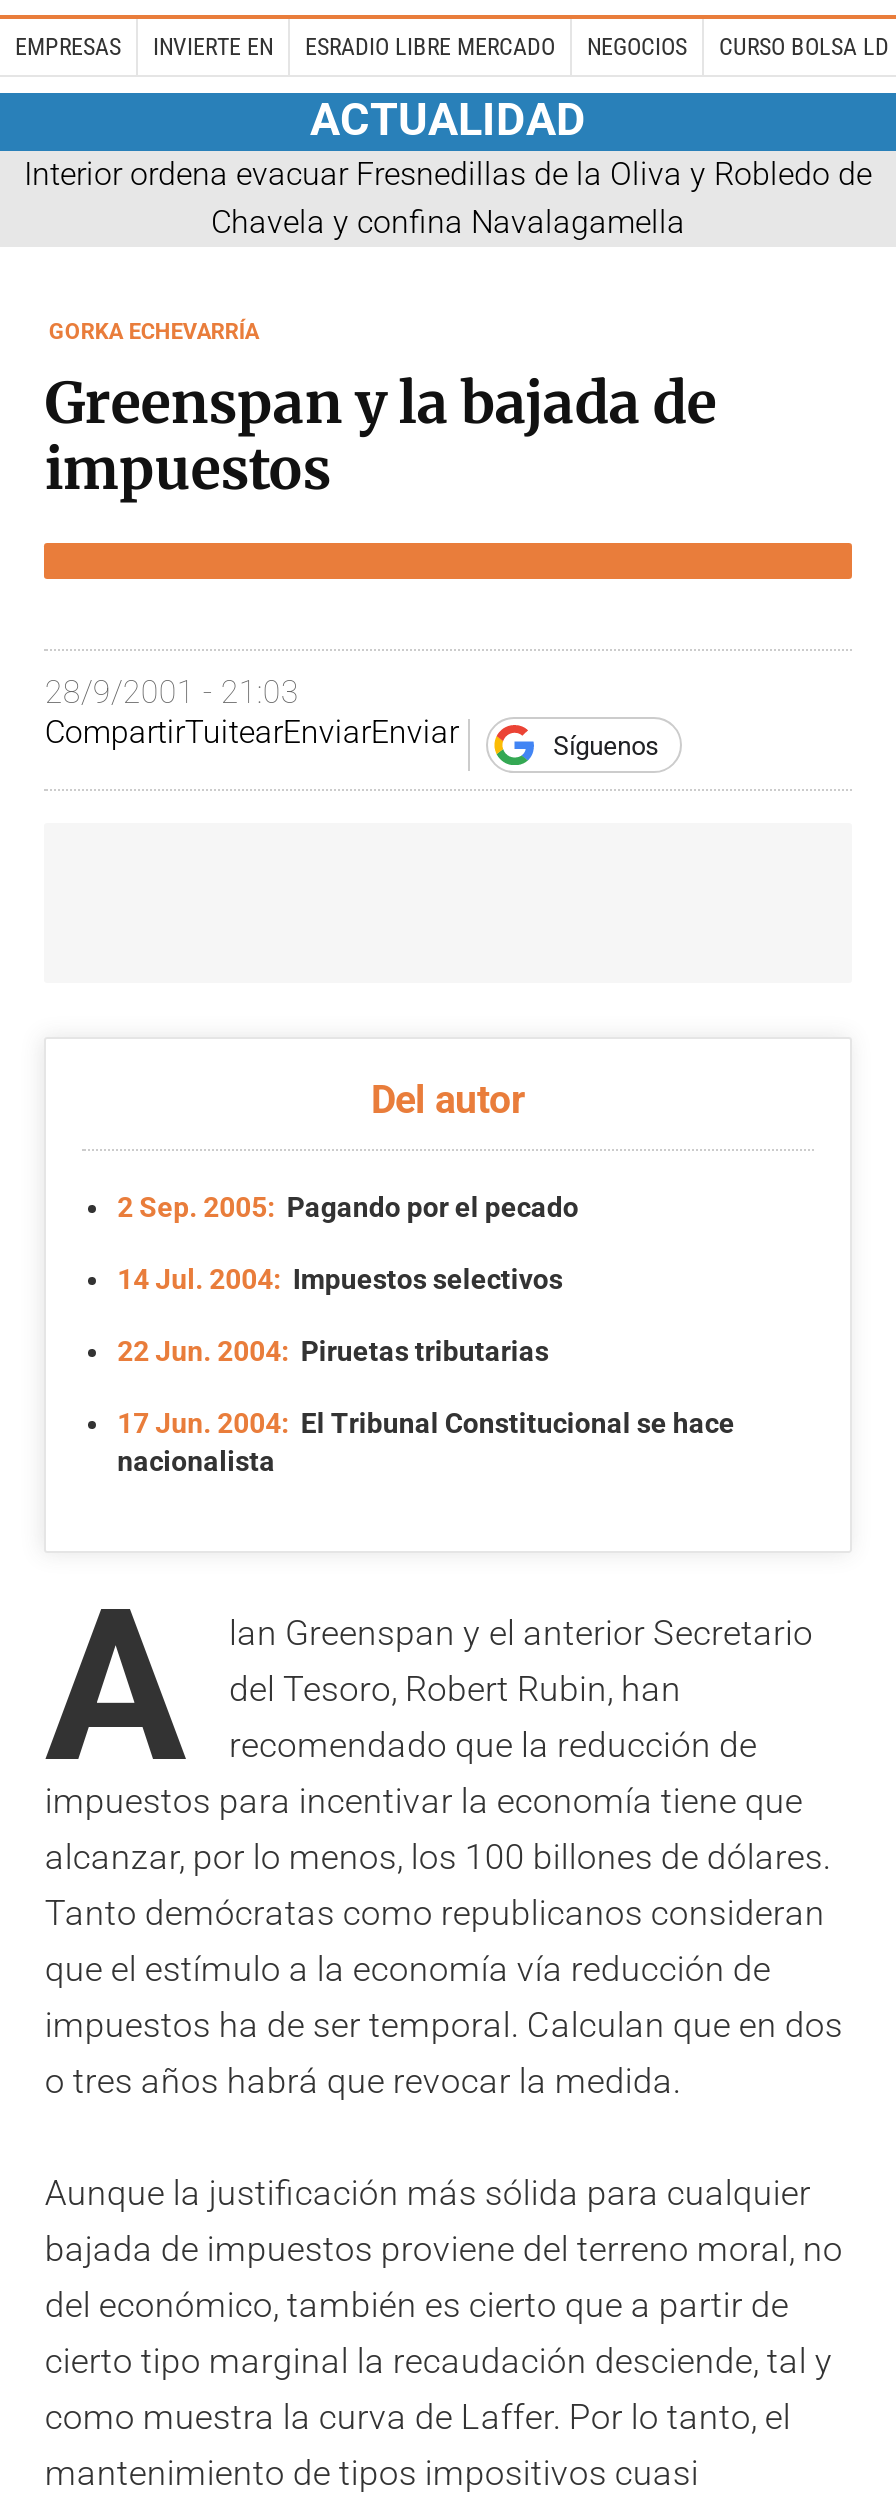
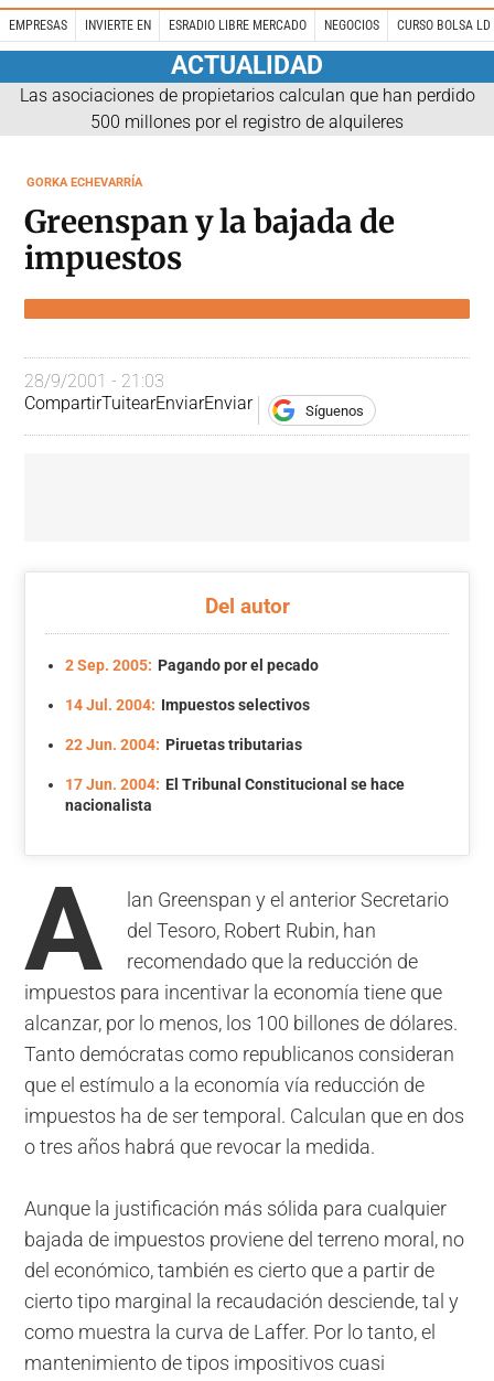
[24,154,872,240] Interior ordena evacuar Fresnedillas de la Oliva y Robledo de | Chavela y confina Navalagamella -> [19,84,475,132] Las asociaciones de propietarios calculan que han perdido | 500 millones por el registro de alquileres

